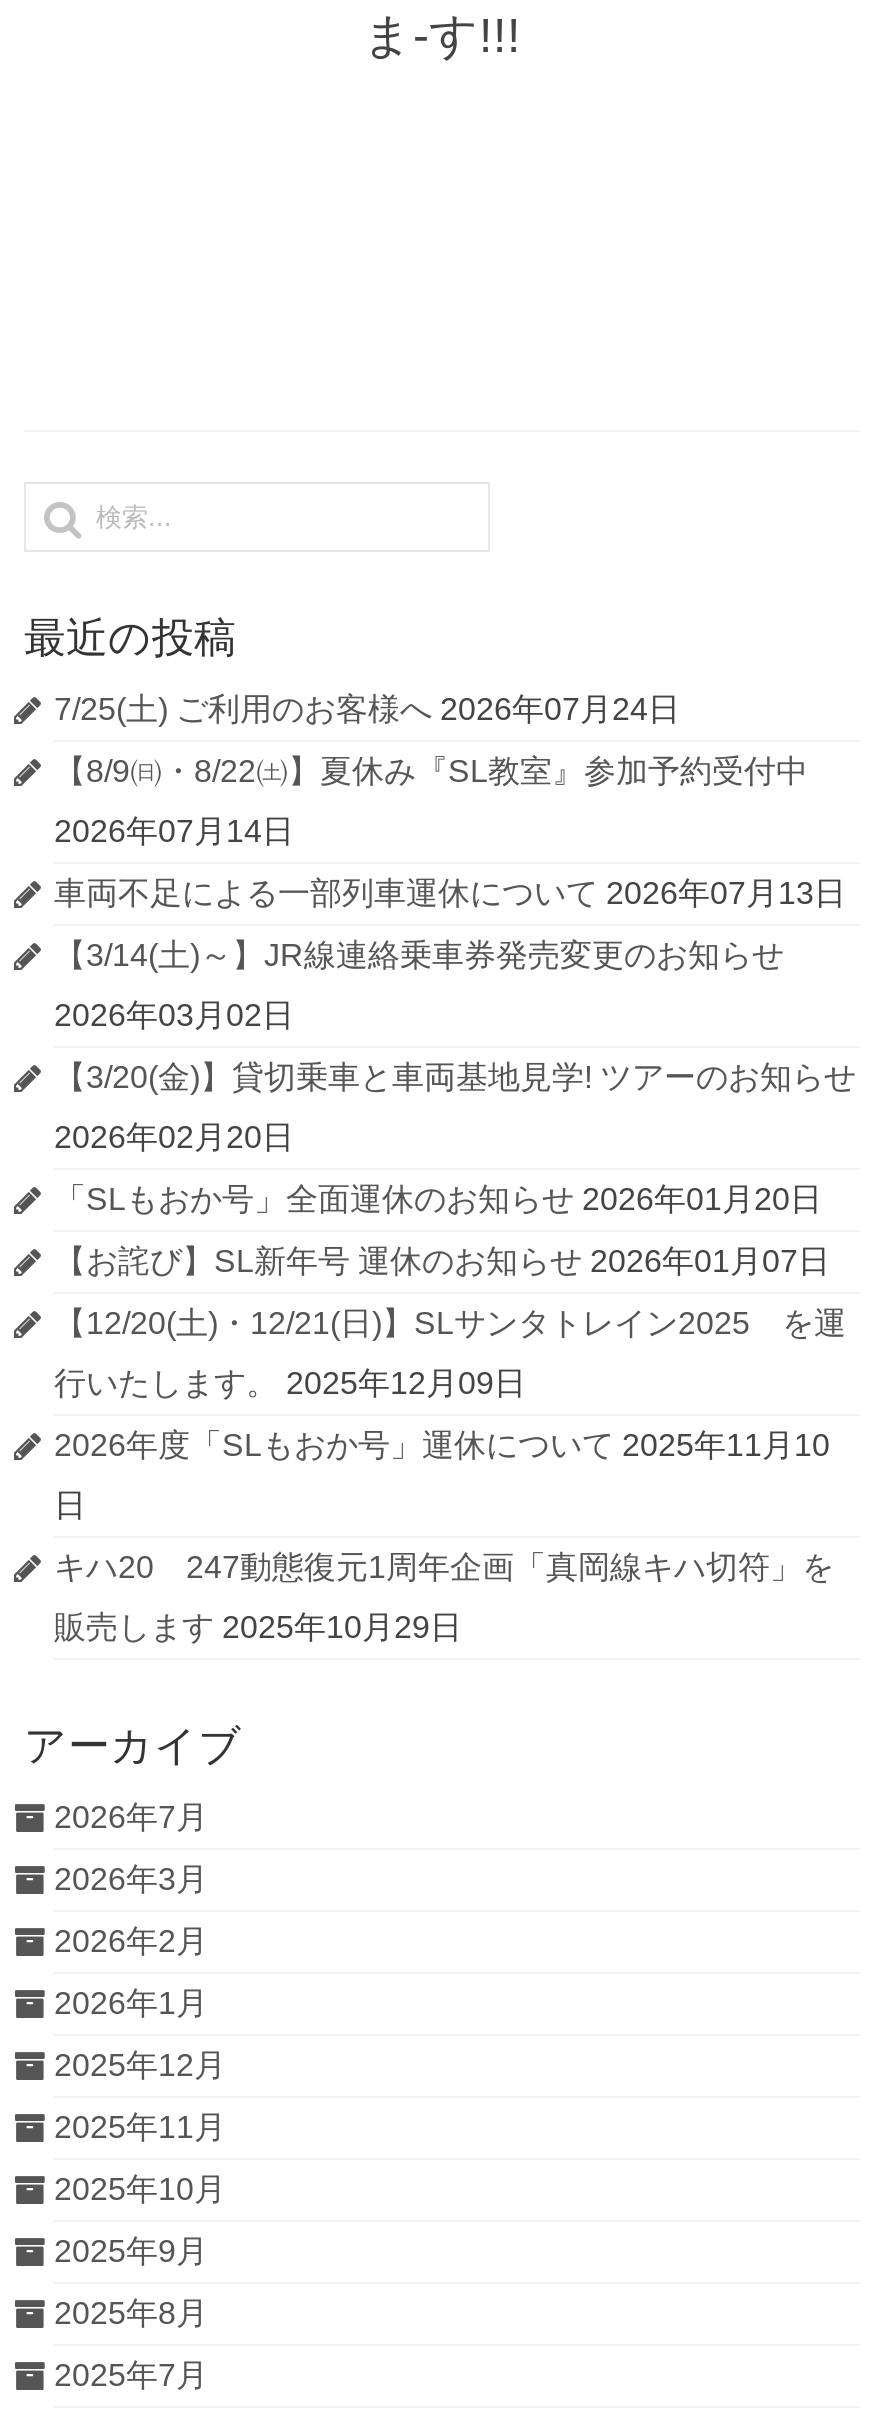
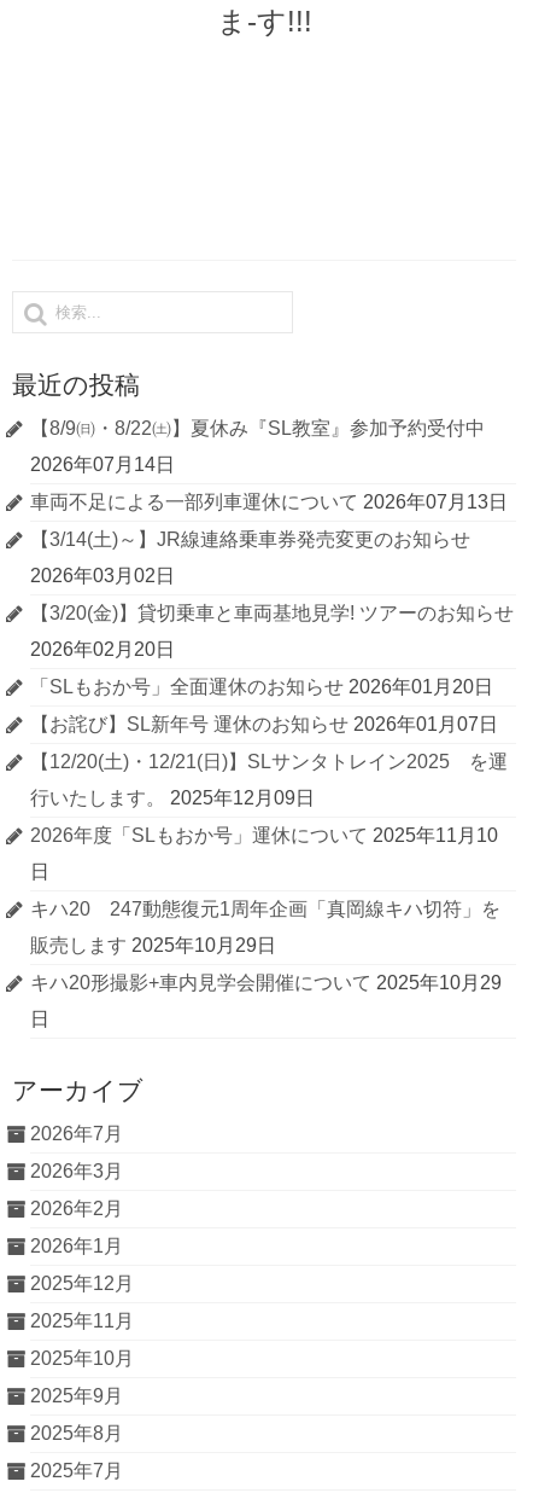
[54,693,680,727] 7/25(土) ご利用のお客様へ 2026年07月24日 -> none
moved [54,755,856,1645] -> [30,419,514,956]: 【8/9㈰・8/22㈯】夏休み『SL教室』参加予約受付中 | 2026年07月14日 | 車両不足による一部列車運休について 2026年07月13日 | ... | キハ20 247動態復元1周年企画「真岡線キハ切符」を | 販売します 2025年10月29日
none -> [30,973,502,1030] キハ20形撮影+車内見学会開催について 2025年10月29 | 日

